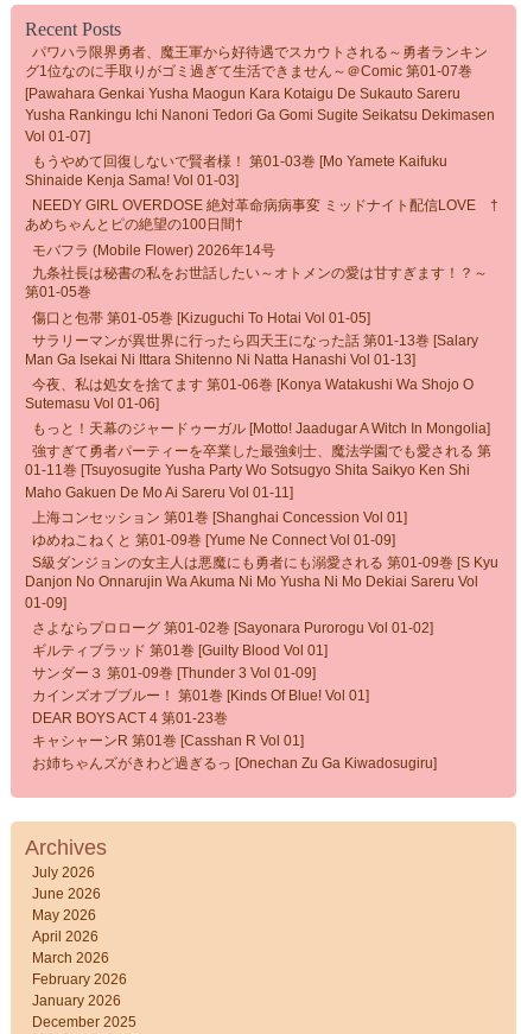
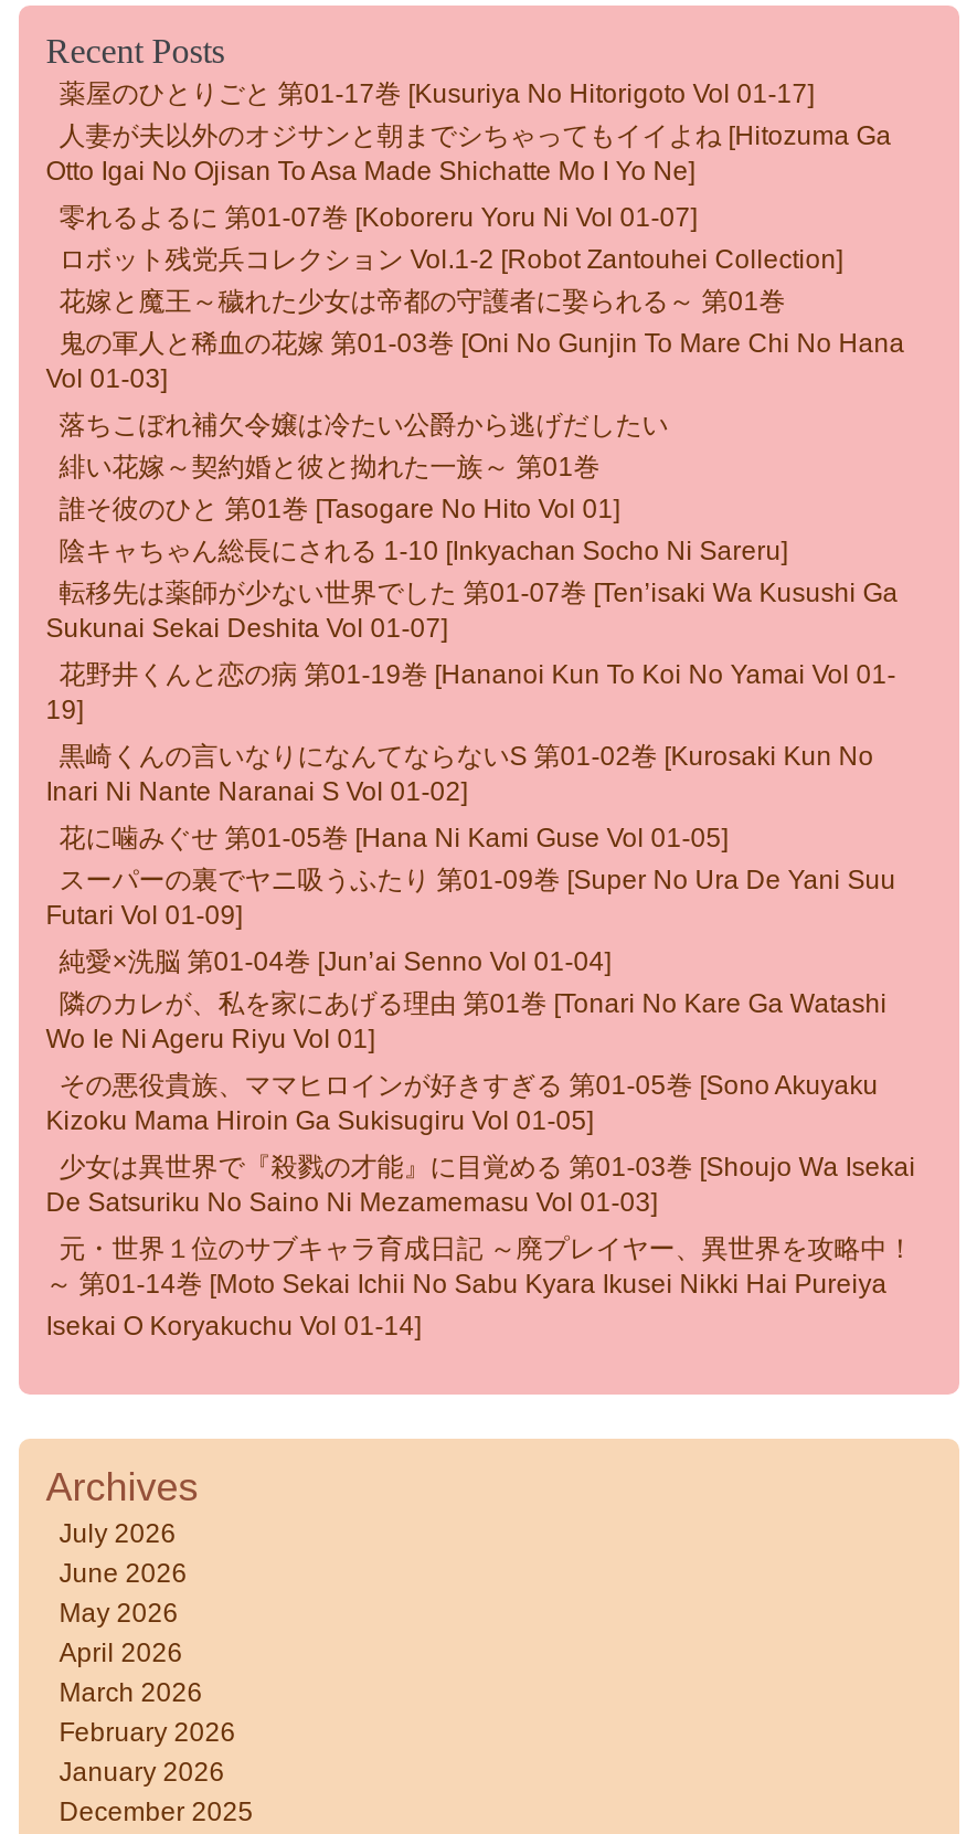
[25,44,499,772] パワハラ限界勇者、魔王軍から好待遇でスカウトされる～勇者ランキン | グ1位なのに手取りがゴミ過ぎて生活できません～＠comic 第01-07巻 | [Pawahara Genkai Yusha Maogun Kara Kotaigu De Sukauto Sareru | Yusha Rankingu Ichi Nanoni Tedori Ga Gomi Sugite Seikatsu Dekimasen | Vol 01-07] | もうやめて回復しないで賢者様！ 第01-03巻 [Mo Yamete Kaifuku | Shinaide Kenja Sama! Vol 01-03] | NEEDY GIRL OVERDOSE 絶対革命病病事変 ミッドナイト配信LOVE † | あめちゃんとピの絶望の100日間† | モバフラ (mobile Flower) 2026年14号 | 九条社長は秘書の私をお世話したい～オトメンの愛は甘すぎます！？～ | 第01-05巻 | 傷口と包帯 第01-05巻 [Kizuguchi To Hotai Vol 01-05] | サラリーマンが異世界に行ったら四天王になった話 第01-13巻 [Salary | Man Ga Isekai Ni Ittara Shitenno Ni Natta Hanashi Vol 01-13] | 今夜、私は処女を捨てます 第01-06巻 [Konya Watakushi Wa Shojo O | Sutemasu Vol 01-06] | もっと！天幕のジャードゥーガル [Motto! Jaadugar A Witch In Mongolia] | 強すぎて勇者パーティーを卒業した最強剣士、魔法学園でも愛される 第 | 01-11巻 [Tsuyosugite Yusha Party Wo Sotsugyo Shita Saikyo Ken Shi | Maho Gakuen De Mo Ai Sareru Vol 01-11] | 上海コンセッション 第01巻 [Shanghai Concession Vol 01] | ゆめねこねくと 第01-09巻 [Yume Ne Connect Vol 01-09] | S級ダンジョンの女主人は悪魔にも勇者にも溺愛される 第01-09巻 [S Kyu | Danjon No Onnarujin Wa Akuma Ni Mo Yusha Ni Mo Dekiai Sareru Vol | 01-09] | さよならプロローグ 第01-02巻 [Sayonara Purorogu Vol 01-02] | ギルティブラッド 第01巻 [Guilty Blood Vol 01] | サンダー３ 第01-09巻 [Thunder 3 Vol 01-09] | カインズオブブルー！ 第01巻 [Kinds Of Blue! Vol 01] | DEAR BOYS ACT 4 第01-23巻 | キャシャーンR 第01巻 [Casshan R Vol 01] | お姉ちゃんズがきわど過ぎるっ [Onechan Zu Ga Kiwadosugiru] -> [46,78,916,1348] 薬屋のひとりごと 第01-17巻 [Kusuriya No Hitorigoto Vol 01-17] | 人妻が夫以外のオジサンと朝までシちゃってもイイよね [Hitozuma Ga | Otto Igai No Ojisan To Asa Made Shichatte Mo I Yo Ne] | 零れるよるに 第01-07巻 [Koboreru Yoru Ni Vol 01-07] | ロボット残党兵コレクション Vol.1-2 [Robot Zantouhei Collection] | 花嫁と魔王～穢れた少女は帝都の守護者に娶られる～ 第01巻 | 鬼の軍人と稀血の花嫁 第01-03巻 [Oni No Gunjin To Mare Chi No Hana | Vol 01-03] | 落ちこぼれ補欠令嬢は冷たい公爵から逃げだしたい | 緋い花嫁～契約婚と彼と拗れた一族～ 第01巻 | 誰そ彼のひと 第01巻 [Tasogare No Hito Vol 01] | 陰キャちゃん総長にされる 1-10 [Inkyachan Socho Ni Sareru] | 転移先は薬師が少ない世界でした 第01-07巻 [Ten’isaki Wa Kusushi Ga | Sukunai Sekai Deshita Vol 01-07] | 花野井くんと恋の病 第01-19巻 [Hananoi Kun To Koi No Yamai Vol 01- | 19] | 黒崎くんの言いなりになんてならないS 第01-02巻 [Kurosaki Kun No | Inari Ni Nante Naranai S Vol 01-02] | 花に噛みぐせ 第01-05巻 [Hana Ni Kami Guse Vol 01-05] | スーパーの裏でヤニ吸うふたり 第01-09巻 [Super No Ura De Yani Suu | Futari Vol 01-09] | 純愛×洗脳 第01-04巻 [jun’ai Senno Vol 01-04] | 隣のカレが、私を家にあげる理由 第01巻 [Tonari No Kare Ga Watashi | Wo Ie Ni Ageru Riyu Vol 01] | その悪役貴族、ママヒロインが好きすぎる 第01-05巻 [Sono Akuyaku | Kizoku Mama Hiroin Ga Sukisugiru Vol 01-05] | 少女は異世界で『殺戮の才能』に目覚める 第01-03巻 [Shoujo Wa Isekai | De Satsuriku No Saino Ni Mezamemasu Vol 01-03] | 元・世界１位のサブキャラ育成日記 ～廃プレイヤー、異世界を攻略中！ | ～ 第01-14巻 [Moto Sekai Ichii No Sabu Kyara Ikusei Nikki Hai Pureiya | Isekai O Koryakuchu Vol 01-14]

